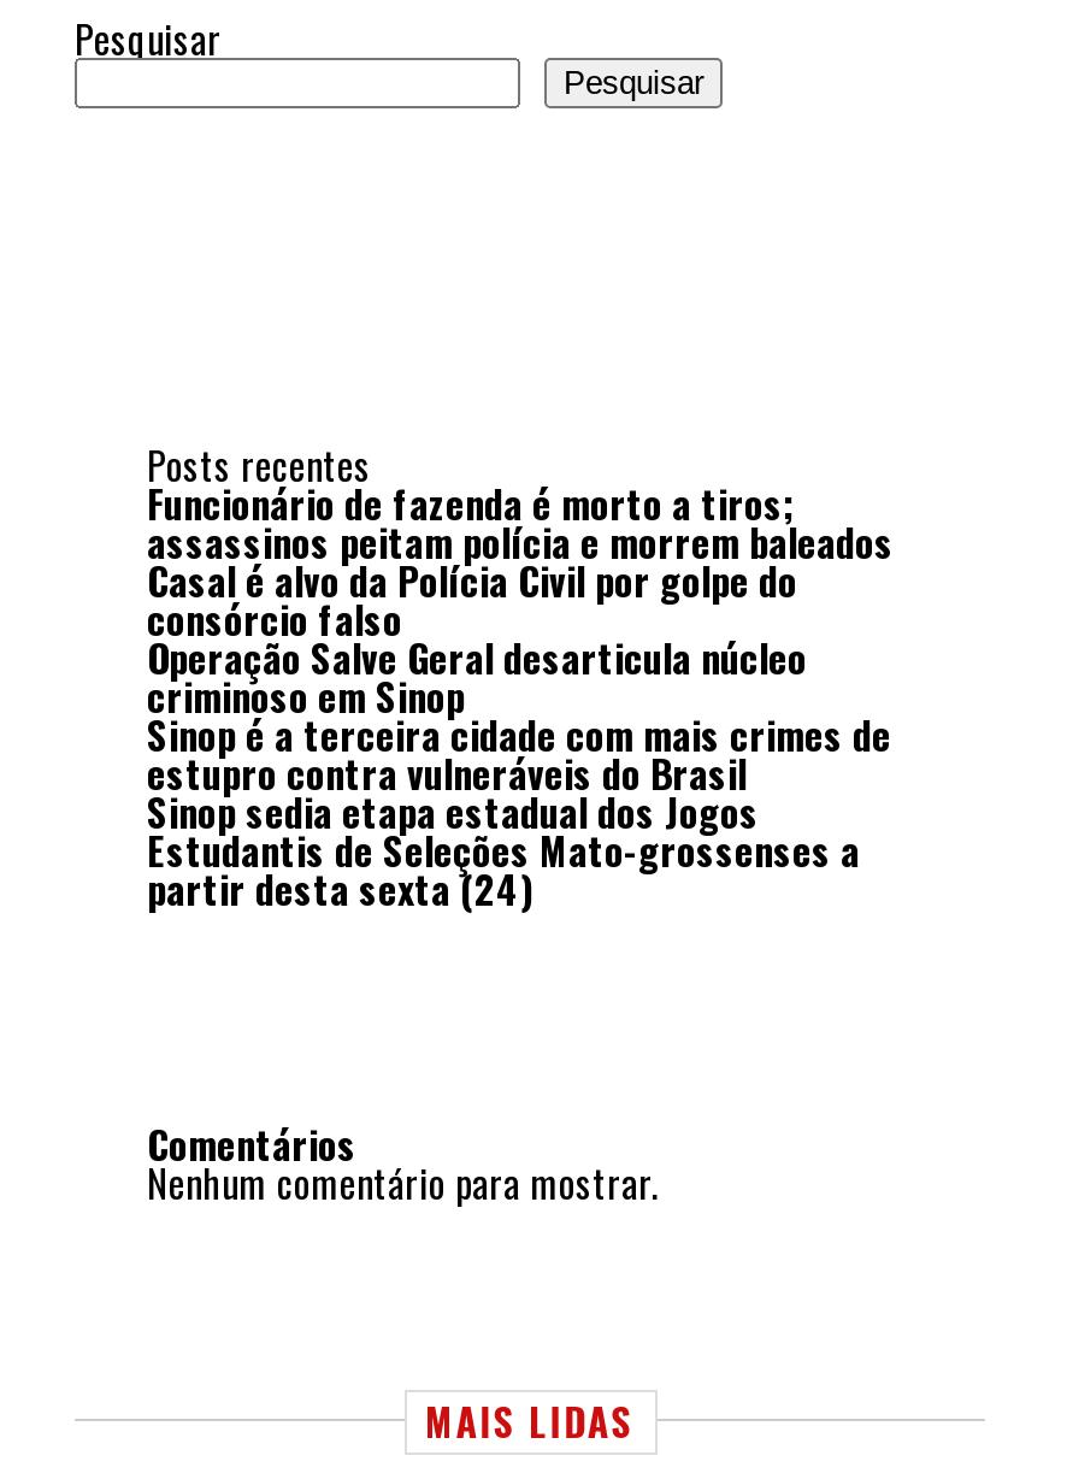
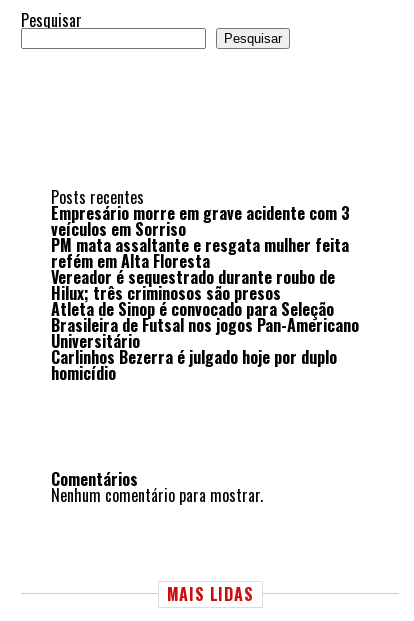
[147,475,894,919] Funcionário de fazenda é morto a tiros; | assassinos peitam polícia e morrem baleados | Casal é alvo da Polícia Civil por golpe do | consórcio falso | Operação Salve Geral desarticula núcleo | criminoso em Sinop | Sinop é a terceira cidade com mais crimes de | estupro contra vulneráveis do Brasil | Sinop sedia etapa estadual dos Jogos | Estudantis de Seleções Mato-grossenses a | partir desta sexta (24) -> [51,201,359,385] Empresário morre em grave acidente com 3 | veículos em Sorriso | PM mata assaltante e resgata mulher feita | refém em Alta Floresta | Vereador é sequestrado durante roubo de | Hilux; três criminosos são presos | Atleta de Sinop é convocado para Seleção | Brasileira de Futsal nos jogos Pan-Americano | Universitário | Carlinhos Bezerra é julgado hoje por duplo | homicídio

